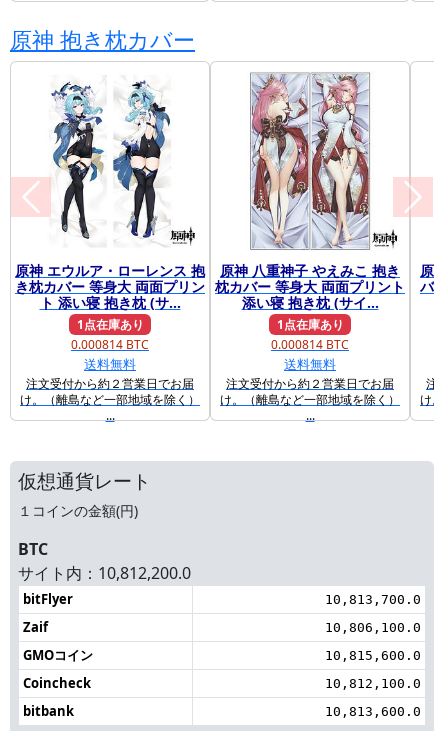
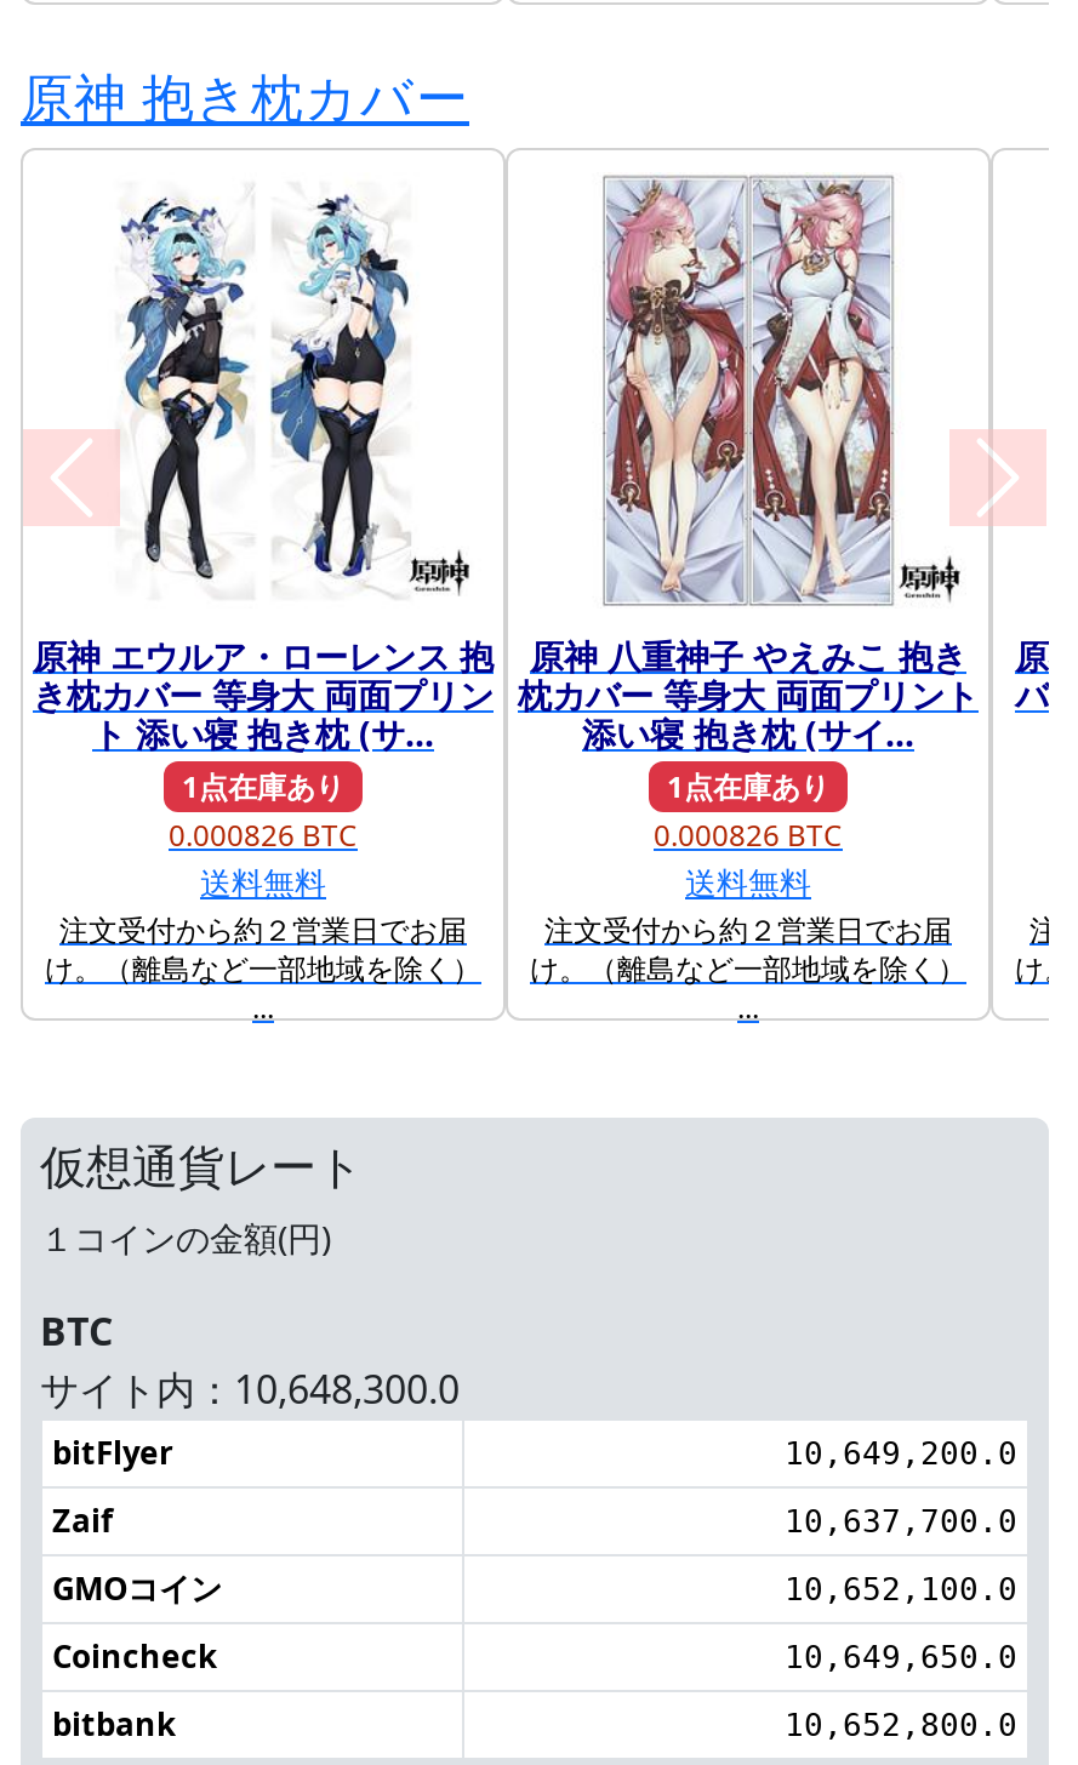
[71,336,149,353] 0.000814 BTC -> [169,814,358,855] 0.000826 BTC
[271,336,349,353] 0.000814 BTC -> [654,814,843,855] 0.000826 BTC
[18,562,191,584] サイト内：10,812,200.0 -> [40,1362,460,1415] サイト内：10,648,300.0
[325,592,421,607] 10,813,700.0 -> [785,1434,1017,1471] 10,649,200.0
[325,620,421,635] 10,806,100.0 -> [785,1502,1017,1539] 10,637,700.0
[325,648,421,663] 10,815,600.0 -> [785,1570,1017,1606] 10,652,100.0
[325,676,421,691] 10,812,100.0 -> [785,1638,1017,1674] 10,649,650.0
[325,704,421,719] 10,813,600.0 -> [785,1706,1017,1742] 10,652,800.0

